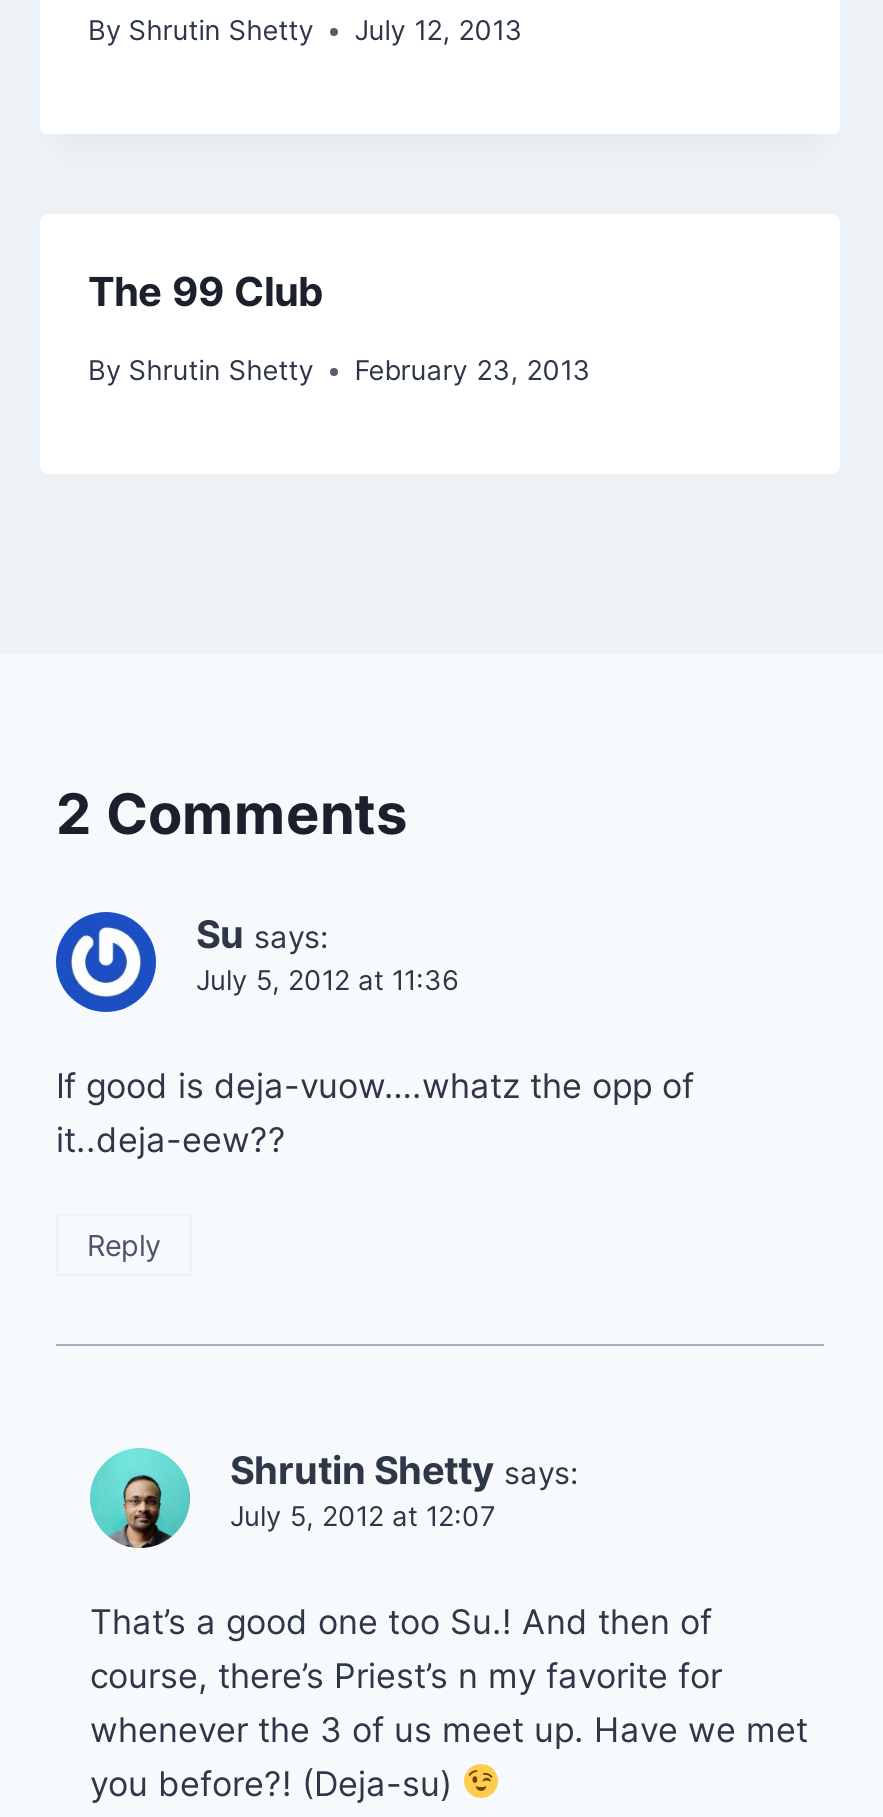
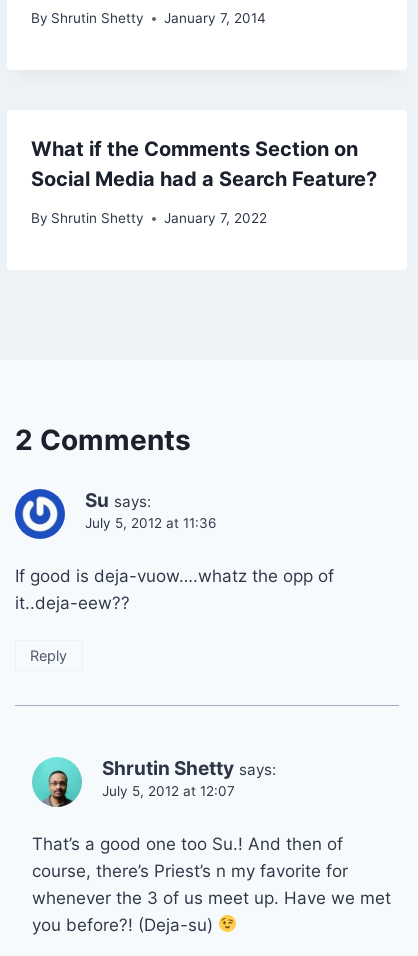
[88,15,522,47] By Shrutin Shetty July 12, 2013 -> [31,10,266,26] By Shrutin Shetty January 7, 2014
[88,269,324,317] The 99 Club -> [31,137,377,191] What if the Comments Section on | Social Media had a Search Feature?
[88,354,590,386] By Shrutin Shetty February 23, 2013 -> [31,210,267,226] By Shrutin Shetty January 7, 2022

